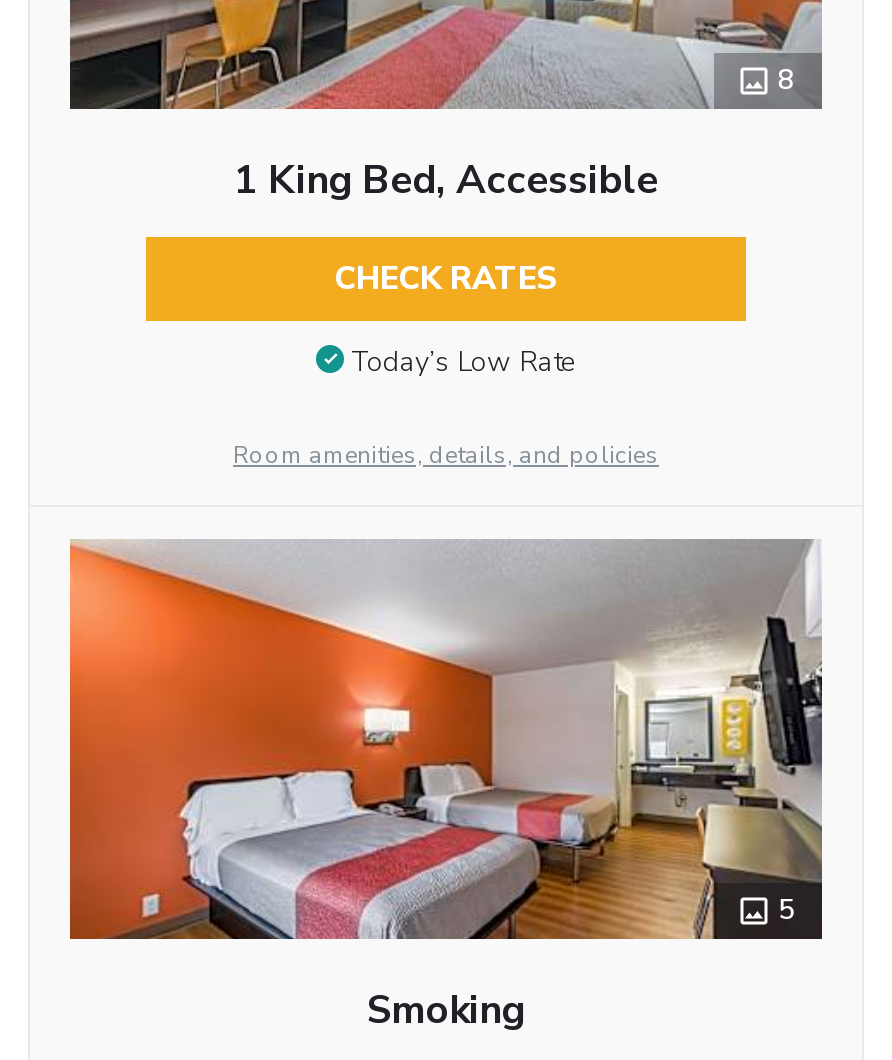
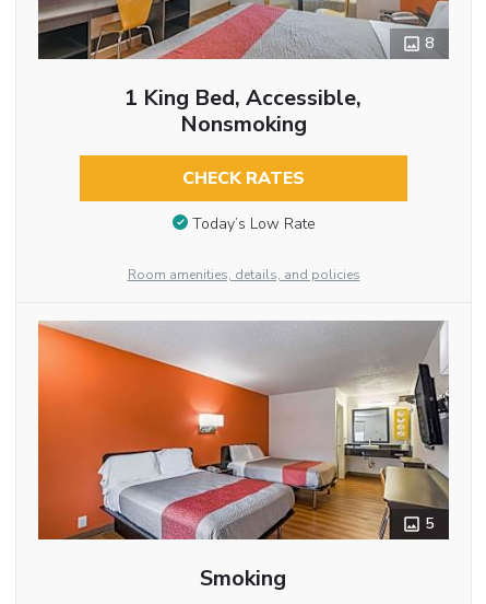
[234,152,658,206] 1 King Bed, Accessible -> [125,83,362,139] 1 King Bed, Accessible, | Nonsmoking

